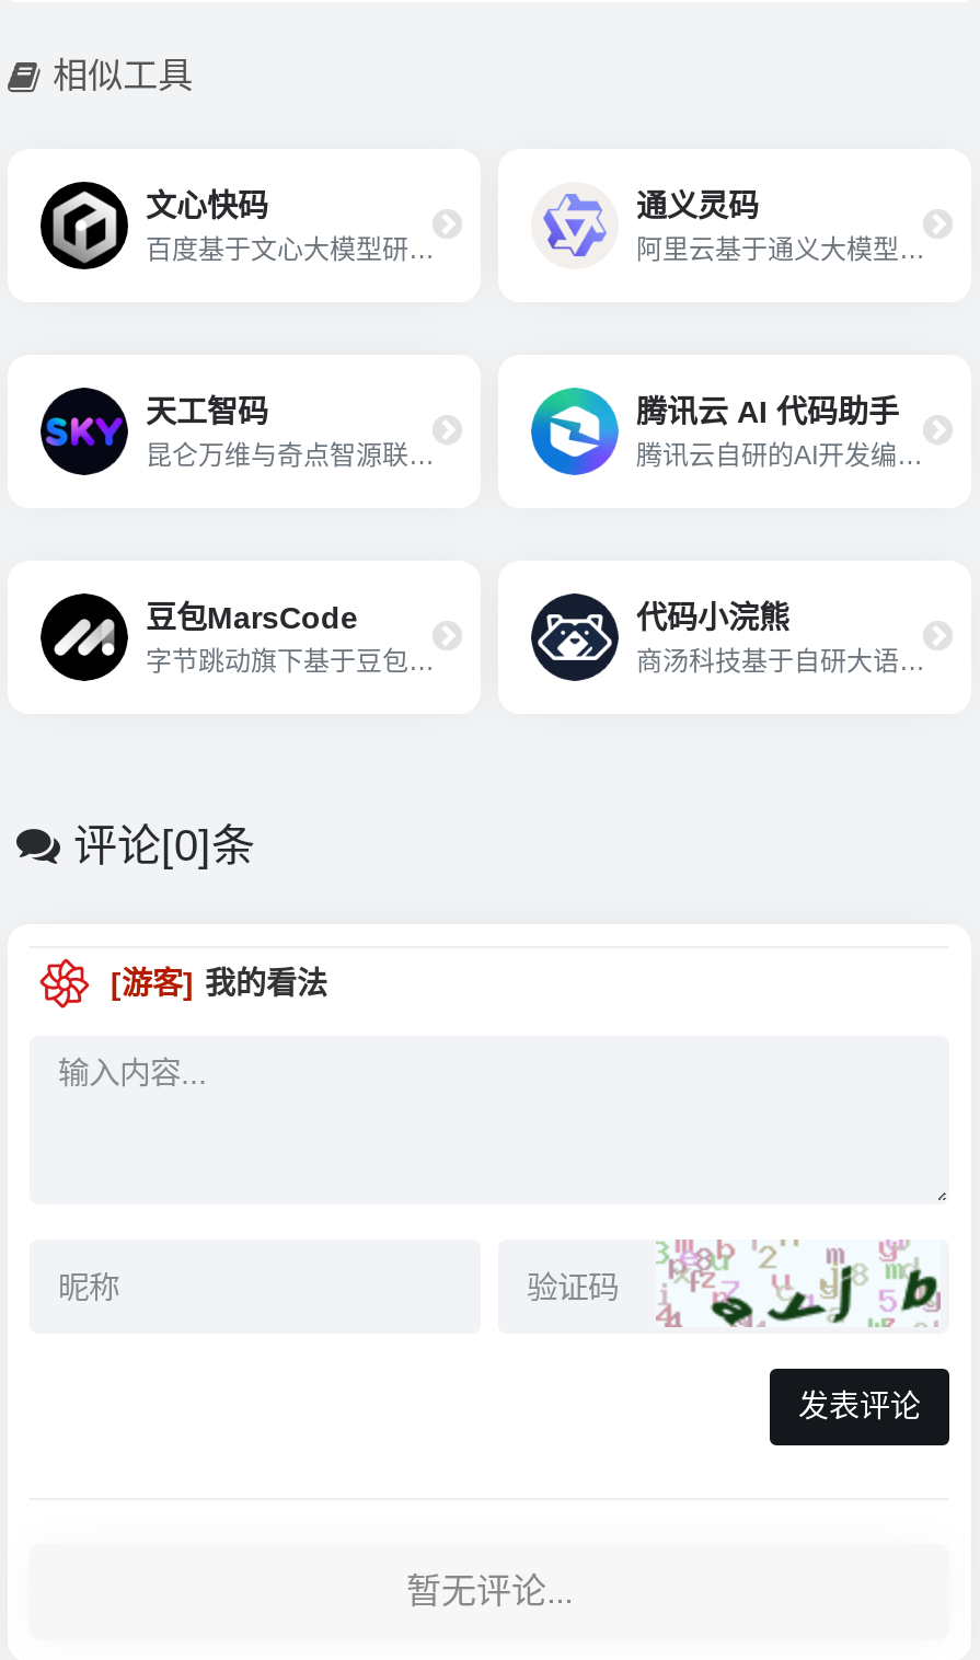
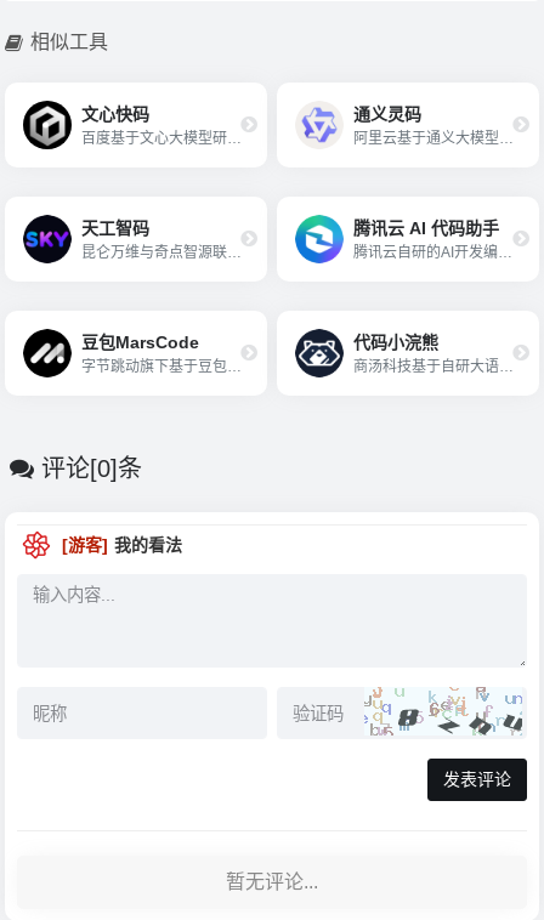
[656,1240,938,1327] [image] -> [364,687,522,736] [image]

